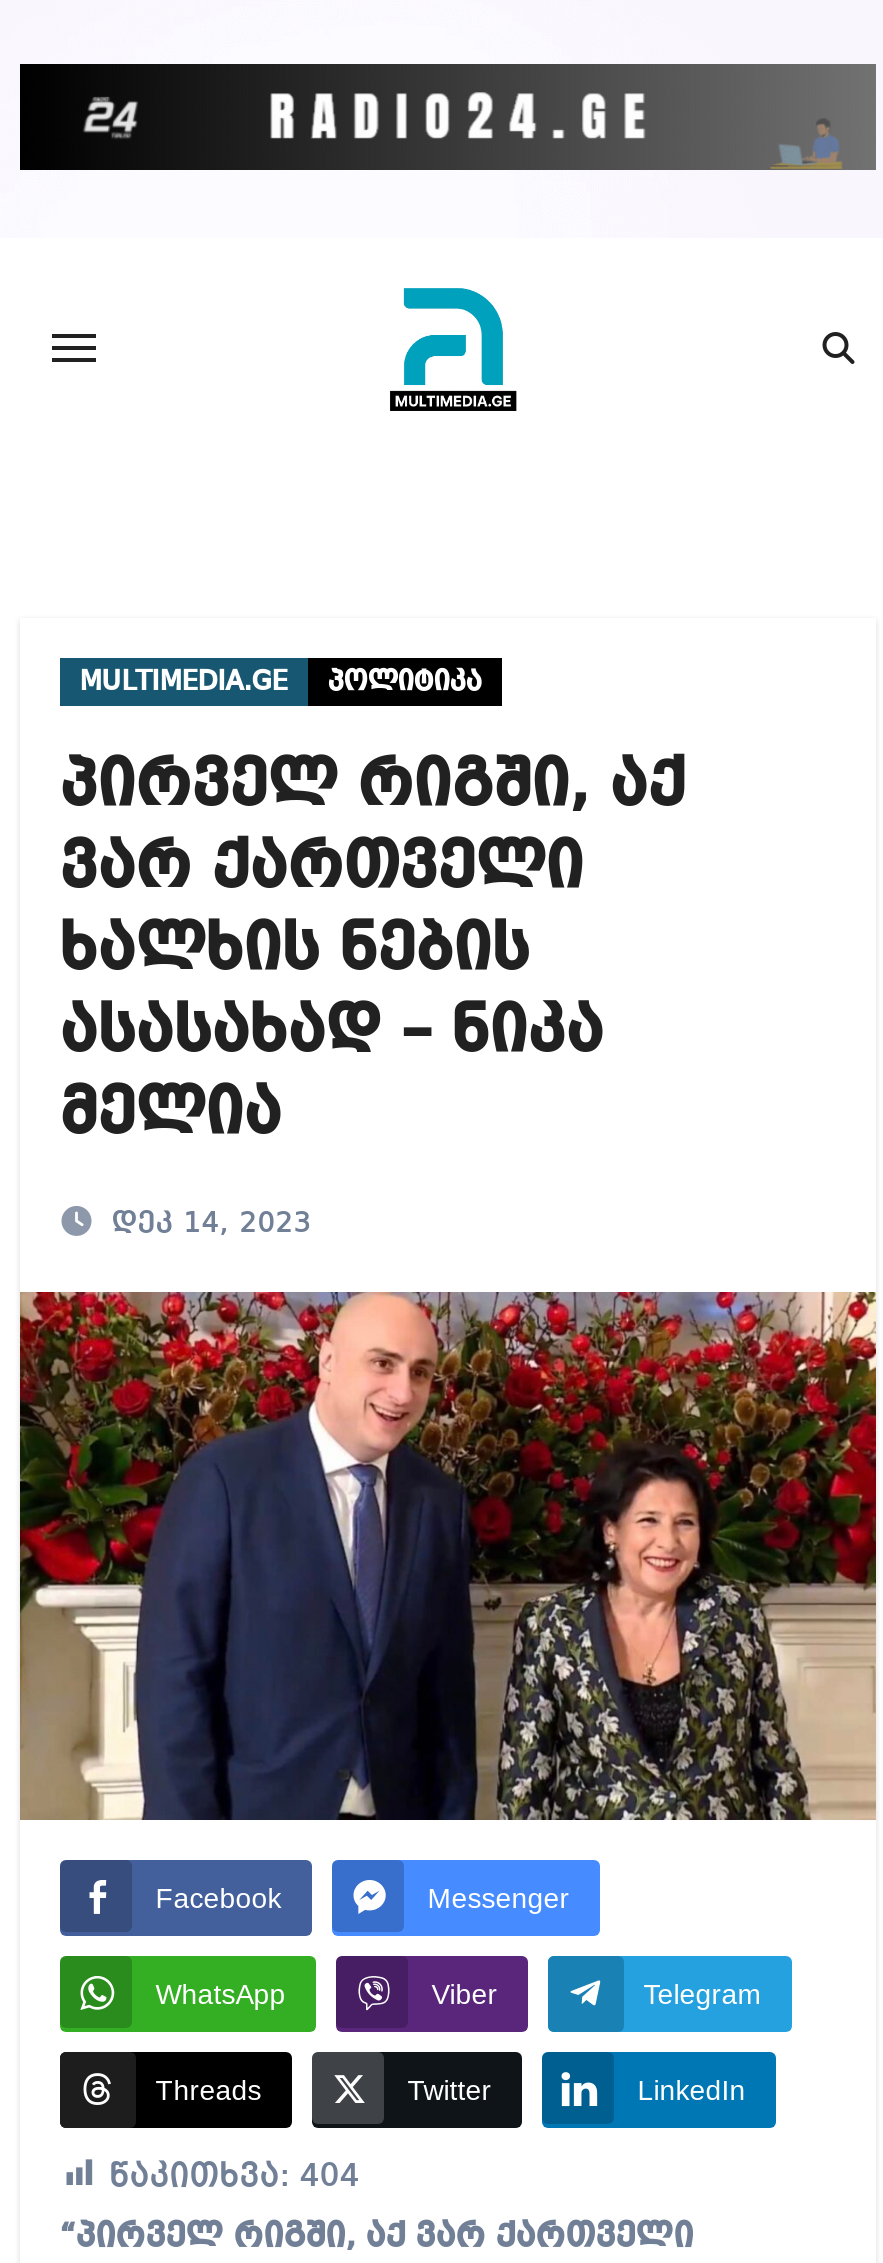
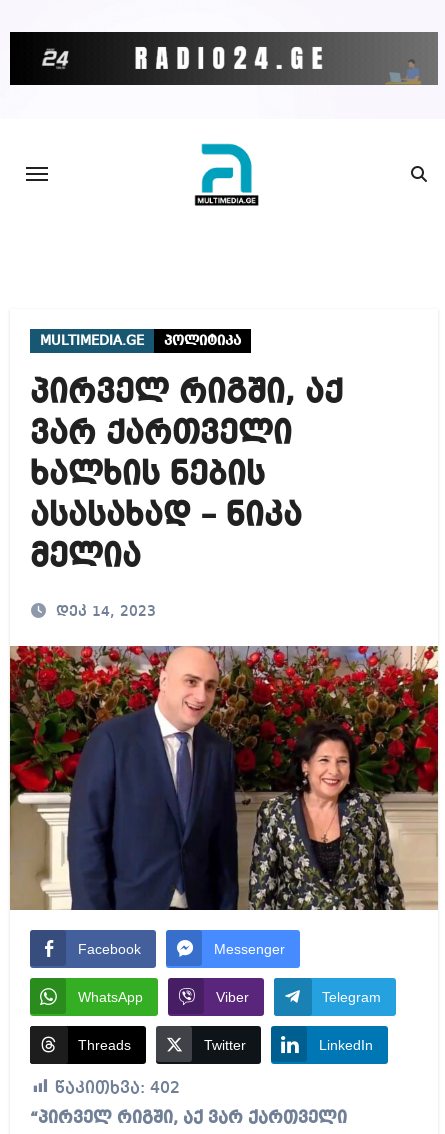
[110,2160,360,2194] წაკითხვა: 404 -> [55,1080,180,1097] წაკითხვა: 402

